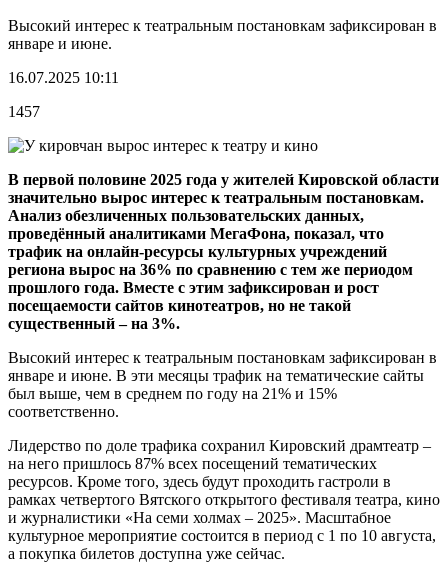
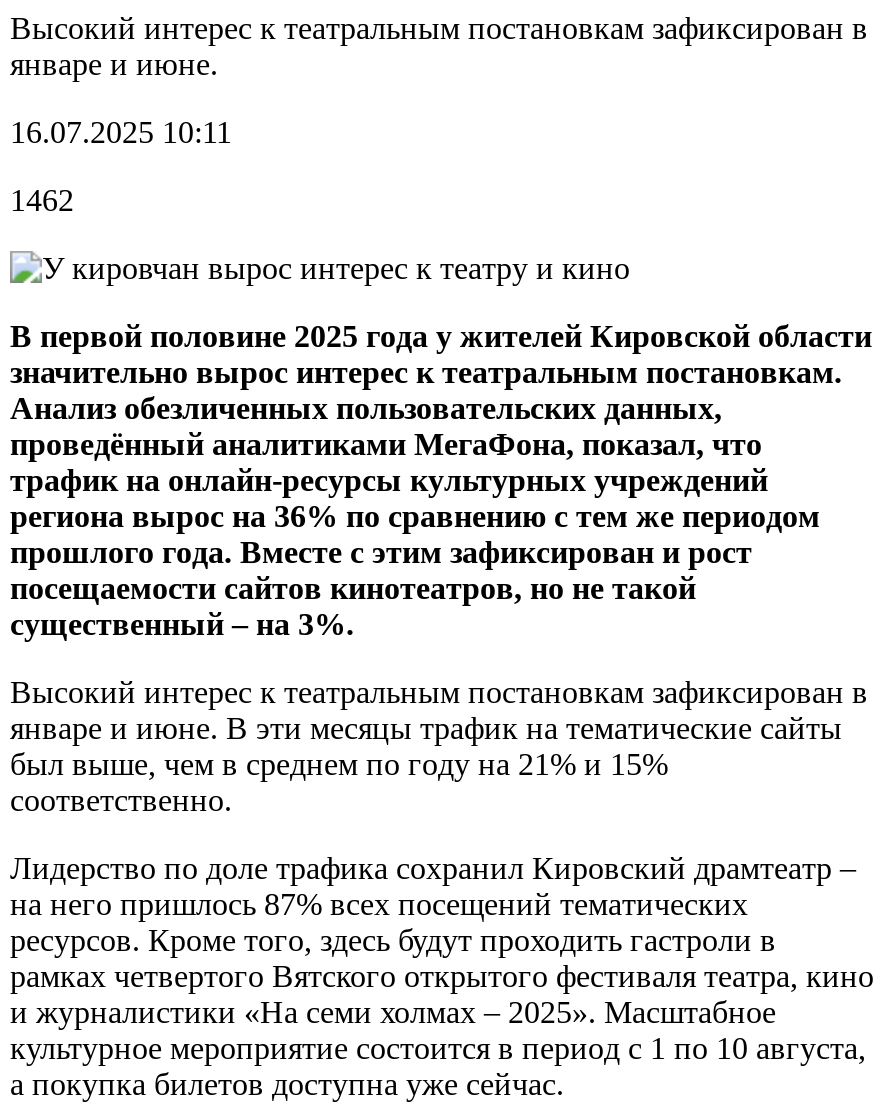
[8,103,40,120] 1457 -> [10,183,74,217] 1462

